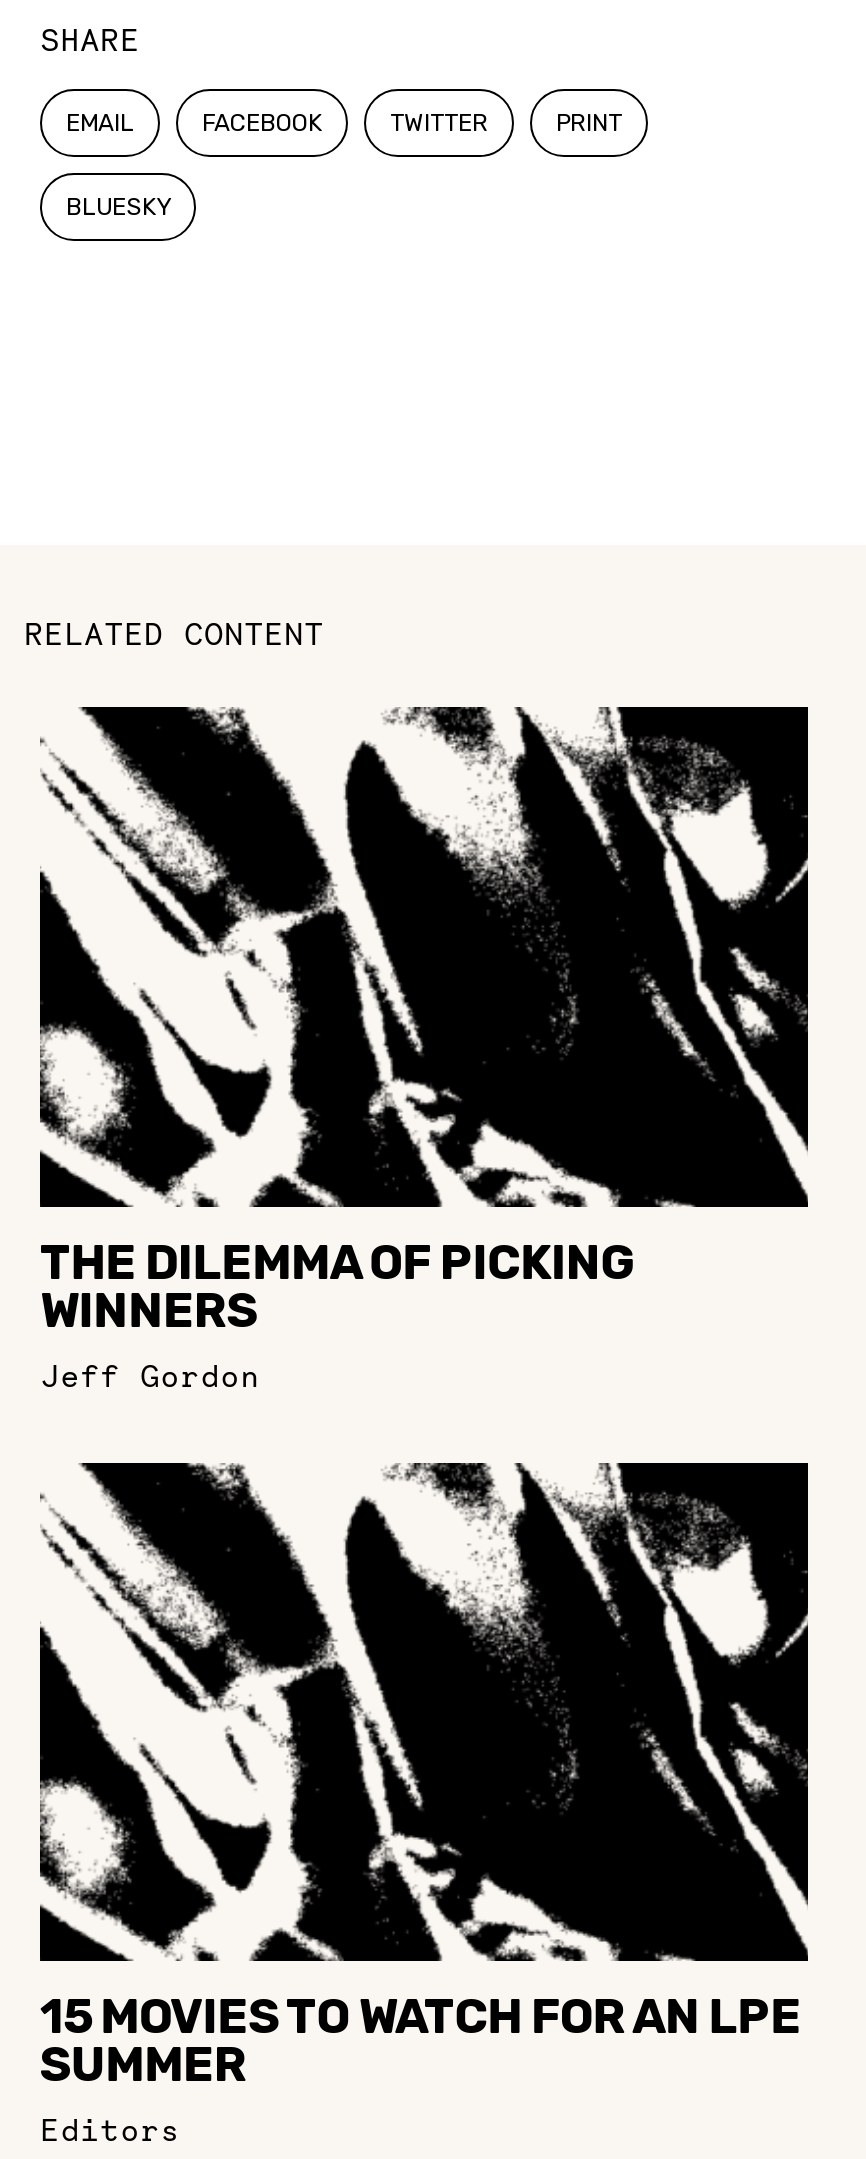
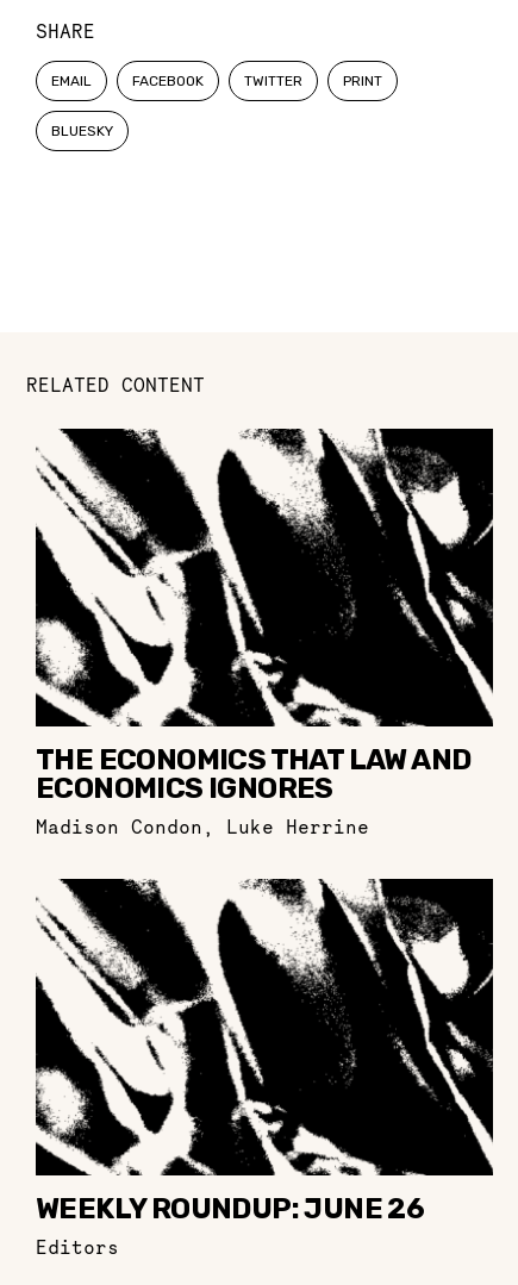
[40,1234,634,1394] THE DILEMMA OF PICKING | WINNERS | Jeff Gordon -> [36,743,471,838] THE ECONOMICS THAT LAW AND | ECONOMICS IGNORES | Madison Condon, Luke Herrine
[40,1989,801,2093] 15 MOVIES TO WATCH FOR AN LPE | SUMMER -> [36,1192,424,1226] WEEKLY ROUNDUP: JUNE 26

